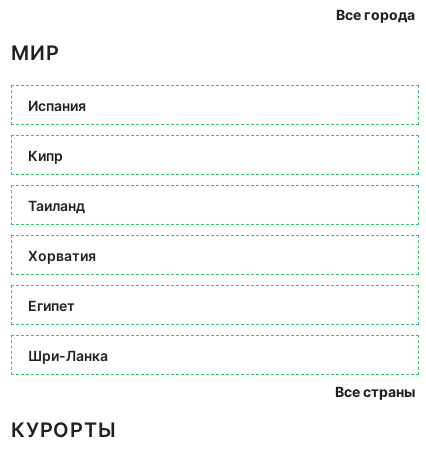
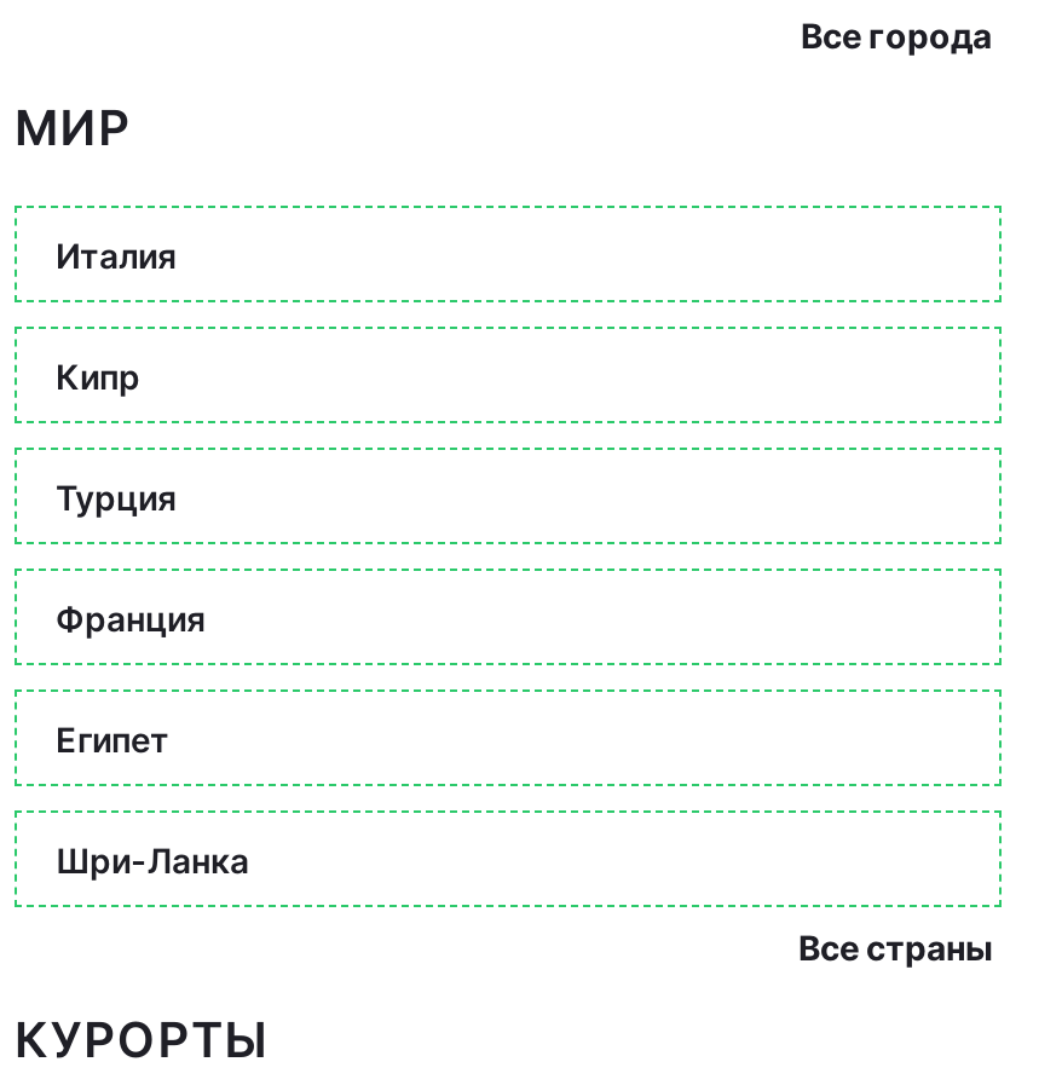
[28,96,86,113] Испания -> [56,233,177,275] Италия
[28,196,85,213] Таиланд -> [56,475,177,516] Турция
[28,246,96,263] Хорватия -> [56,596,206,637] Франция

